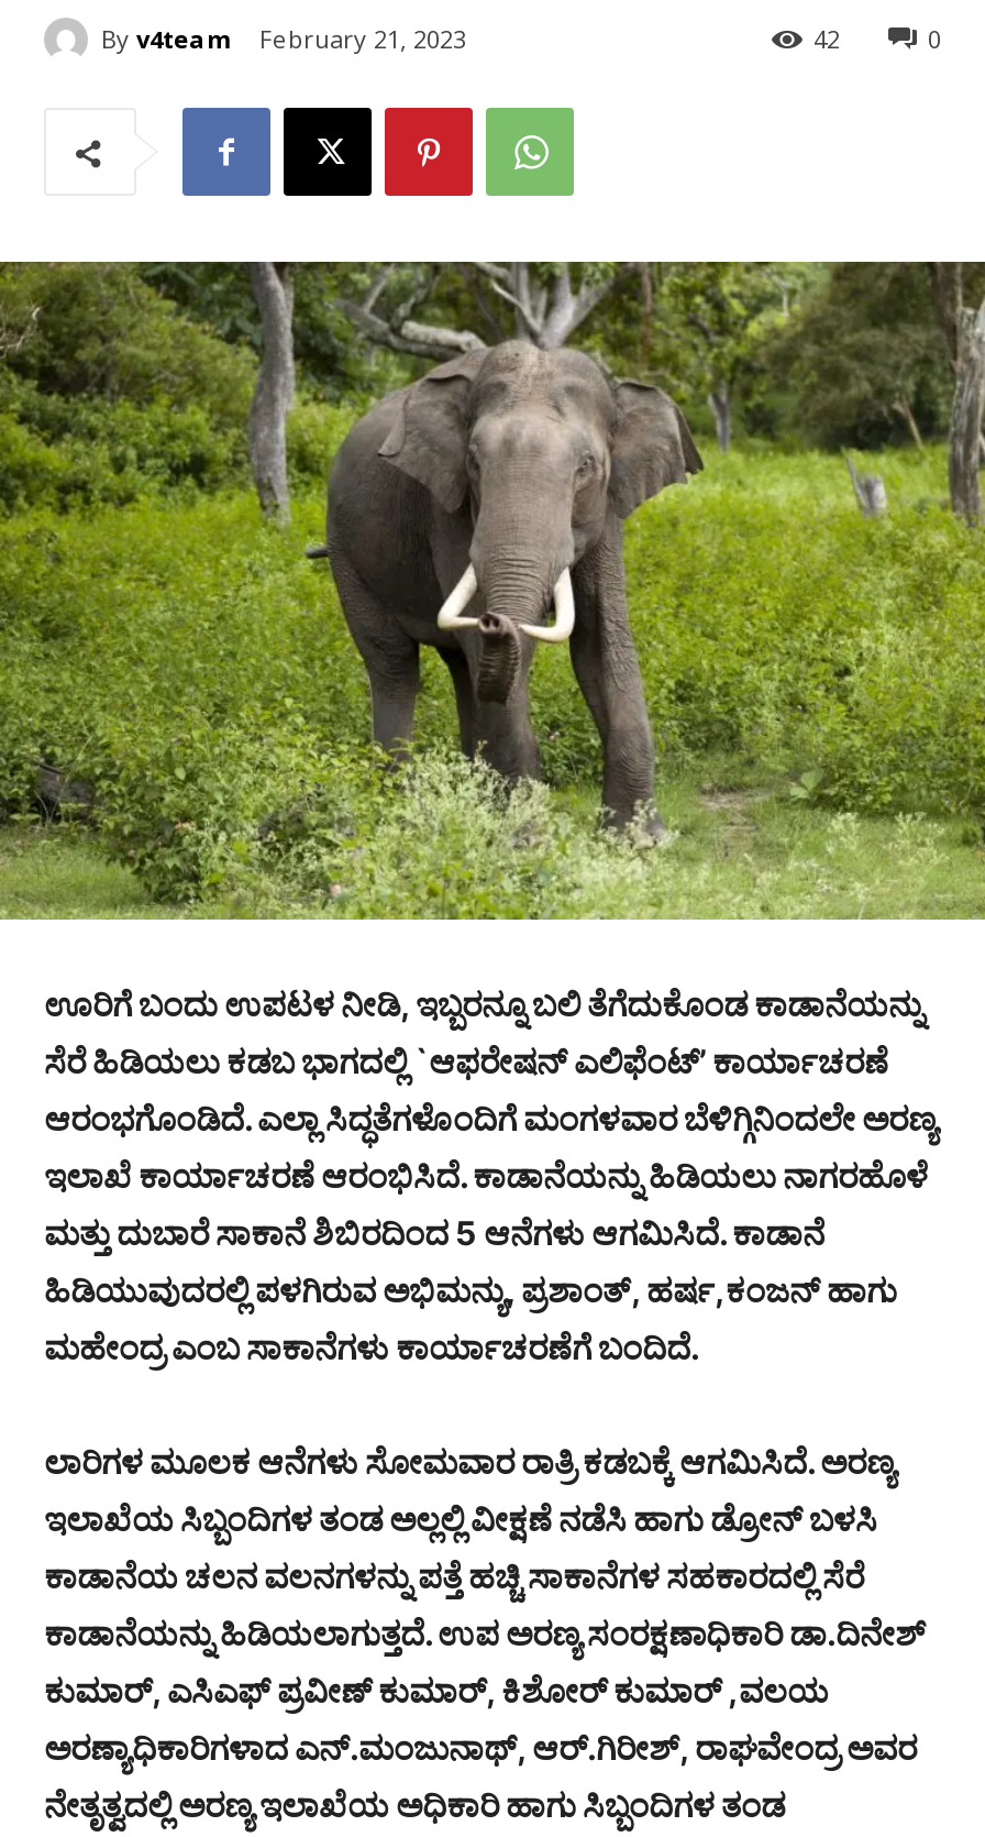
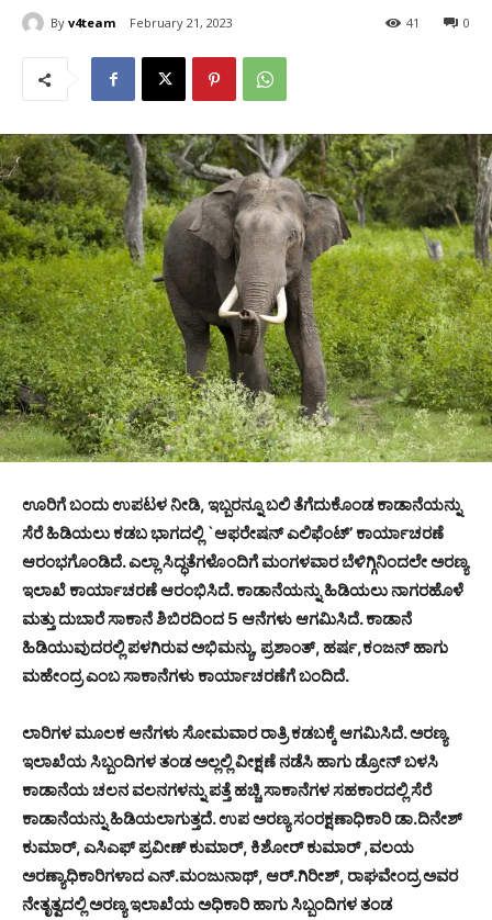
[814,23,840,56] 42 -> [406,15,420,31] 41

